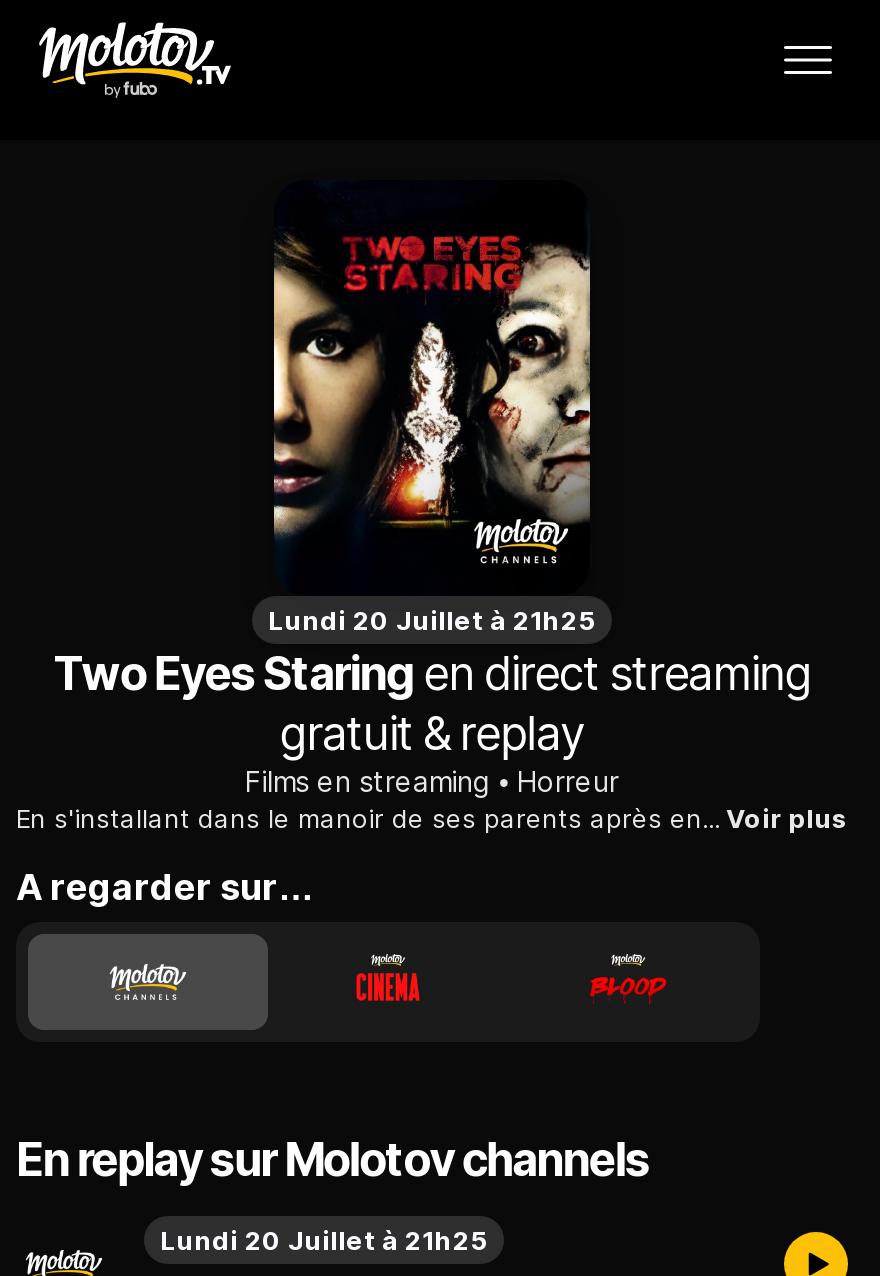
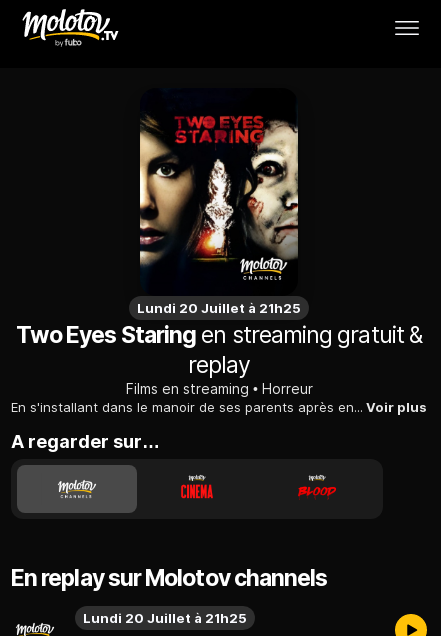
[53,647,811,763] Two Eyes Staring en direct streaming | gratuit & replay -> [16,321,422,379] Two Eyes Staring en streaming gratuit & | replay

